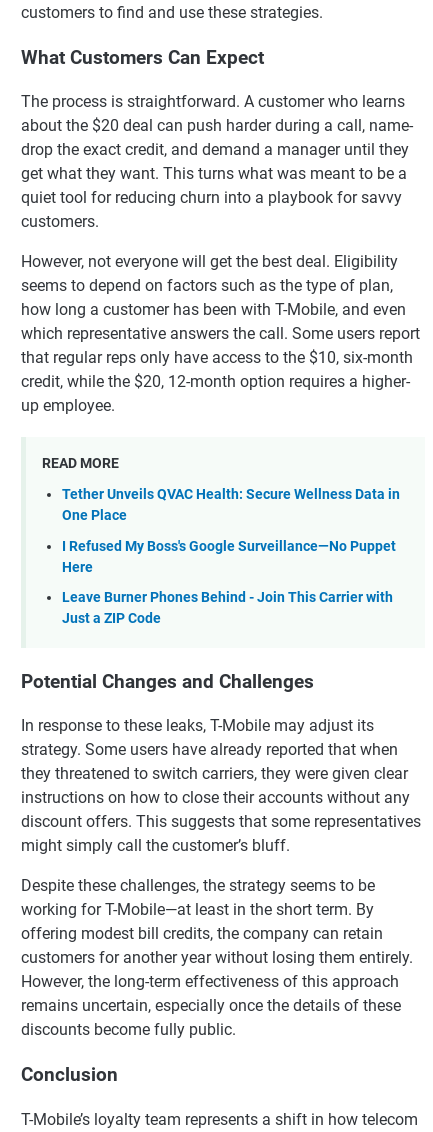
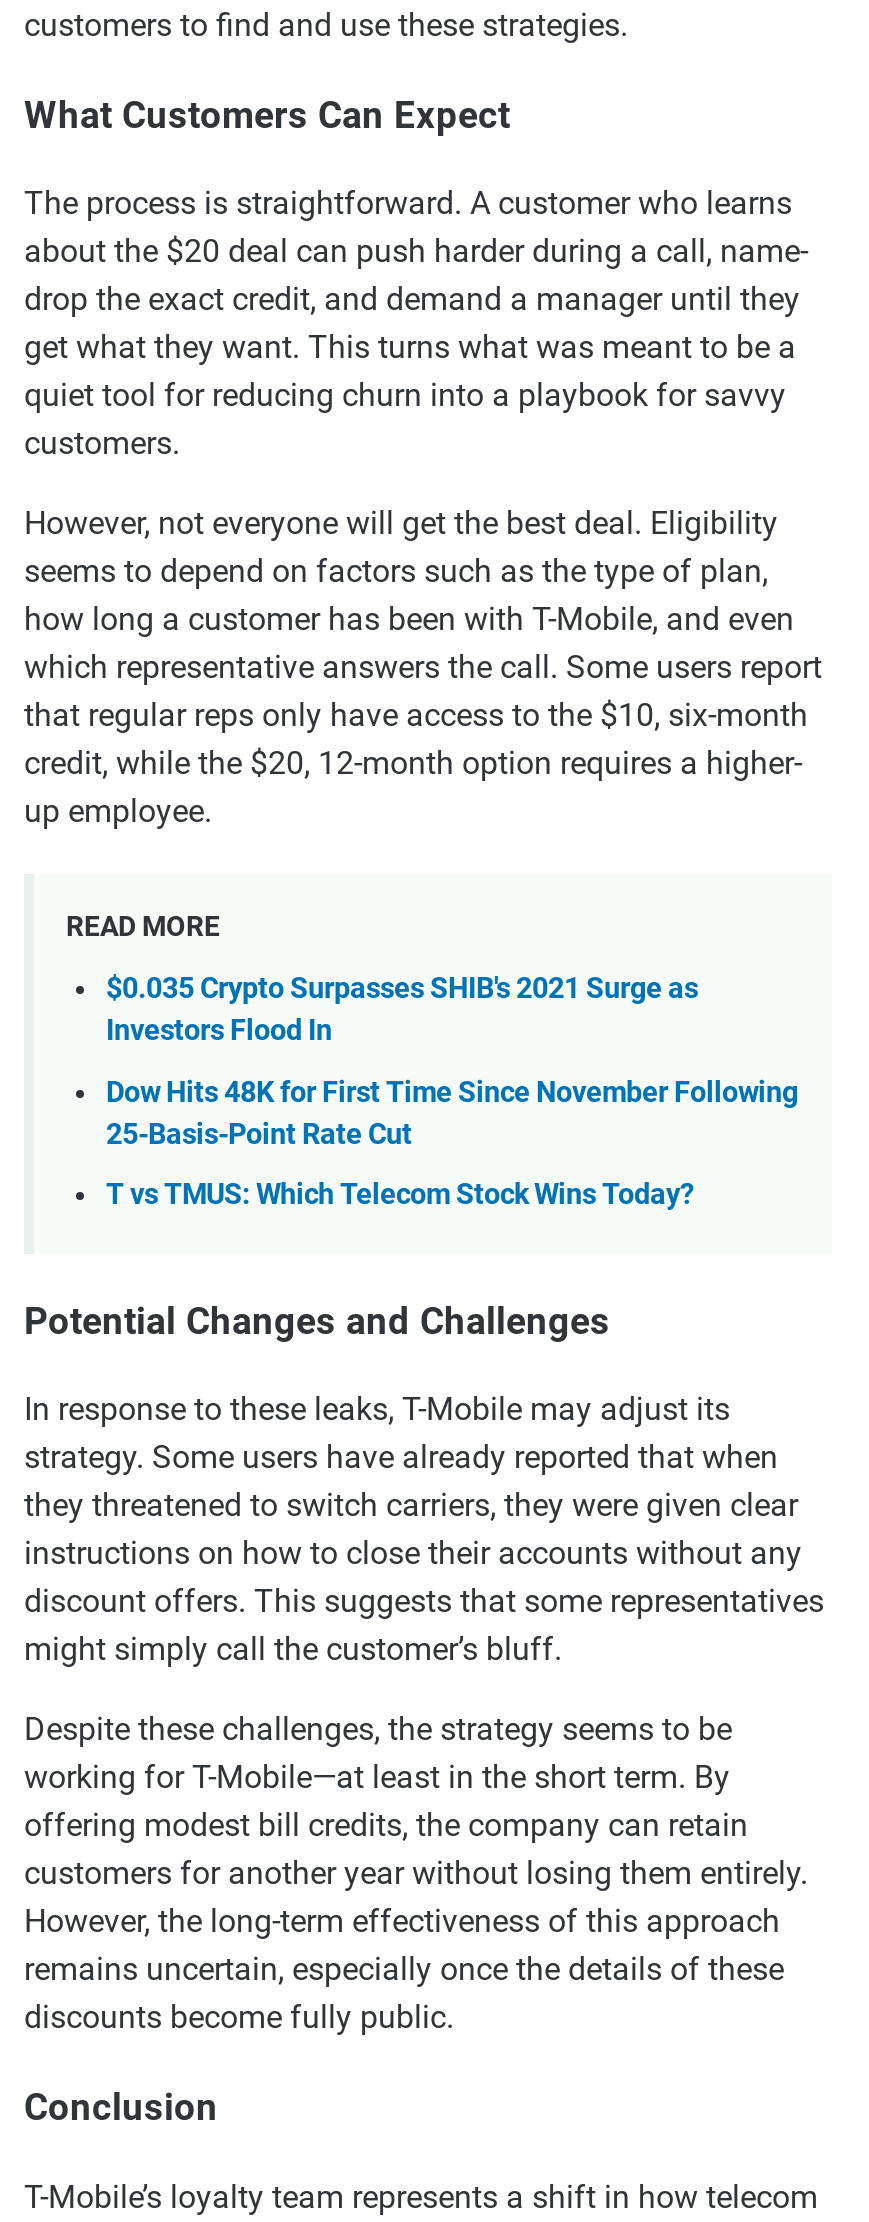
[62,486,400,524] Tether Unveils QVAC Health: Secure Wellness Data in | One Place -> [106,972,698,1048] $0.035 Crypto Surpasses SHIB's 2021 Surge as | Investors Flood In
[62,538,396,576] I Refused My Boss's Google Surveillance—No Puppet | Here -> [106,1075,798,1151] Dow Hits 48K for First Time Since November Following | 25-Basis-Point Rate Cut
[62,589,393,627] Leave Burner Phones Behind - Join This Carrier with | Just a ZIP Code -> [106,1178,694,1212] T vs TMUS: Which Telecom Stock Wins Today?

